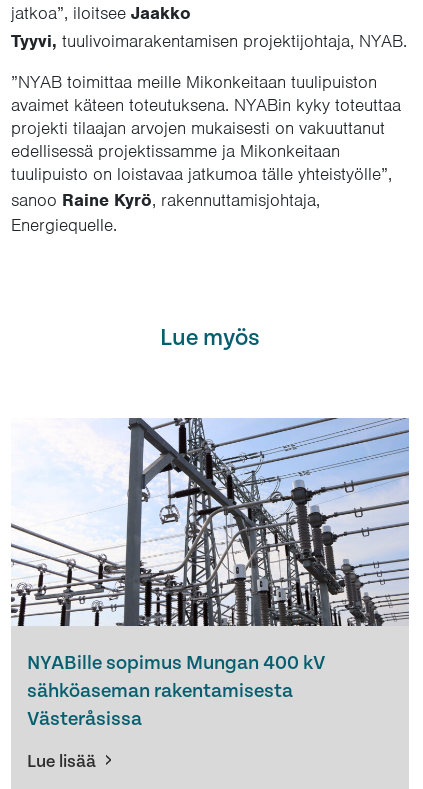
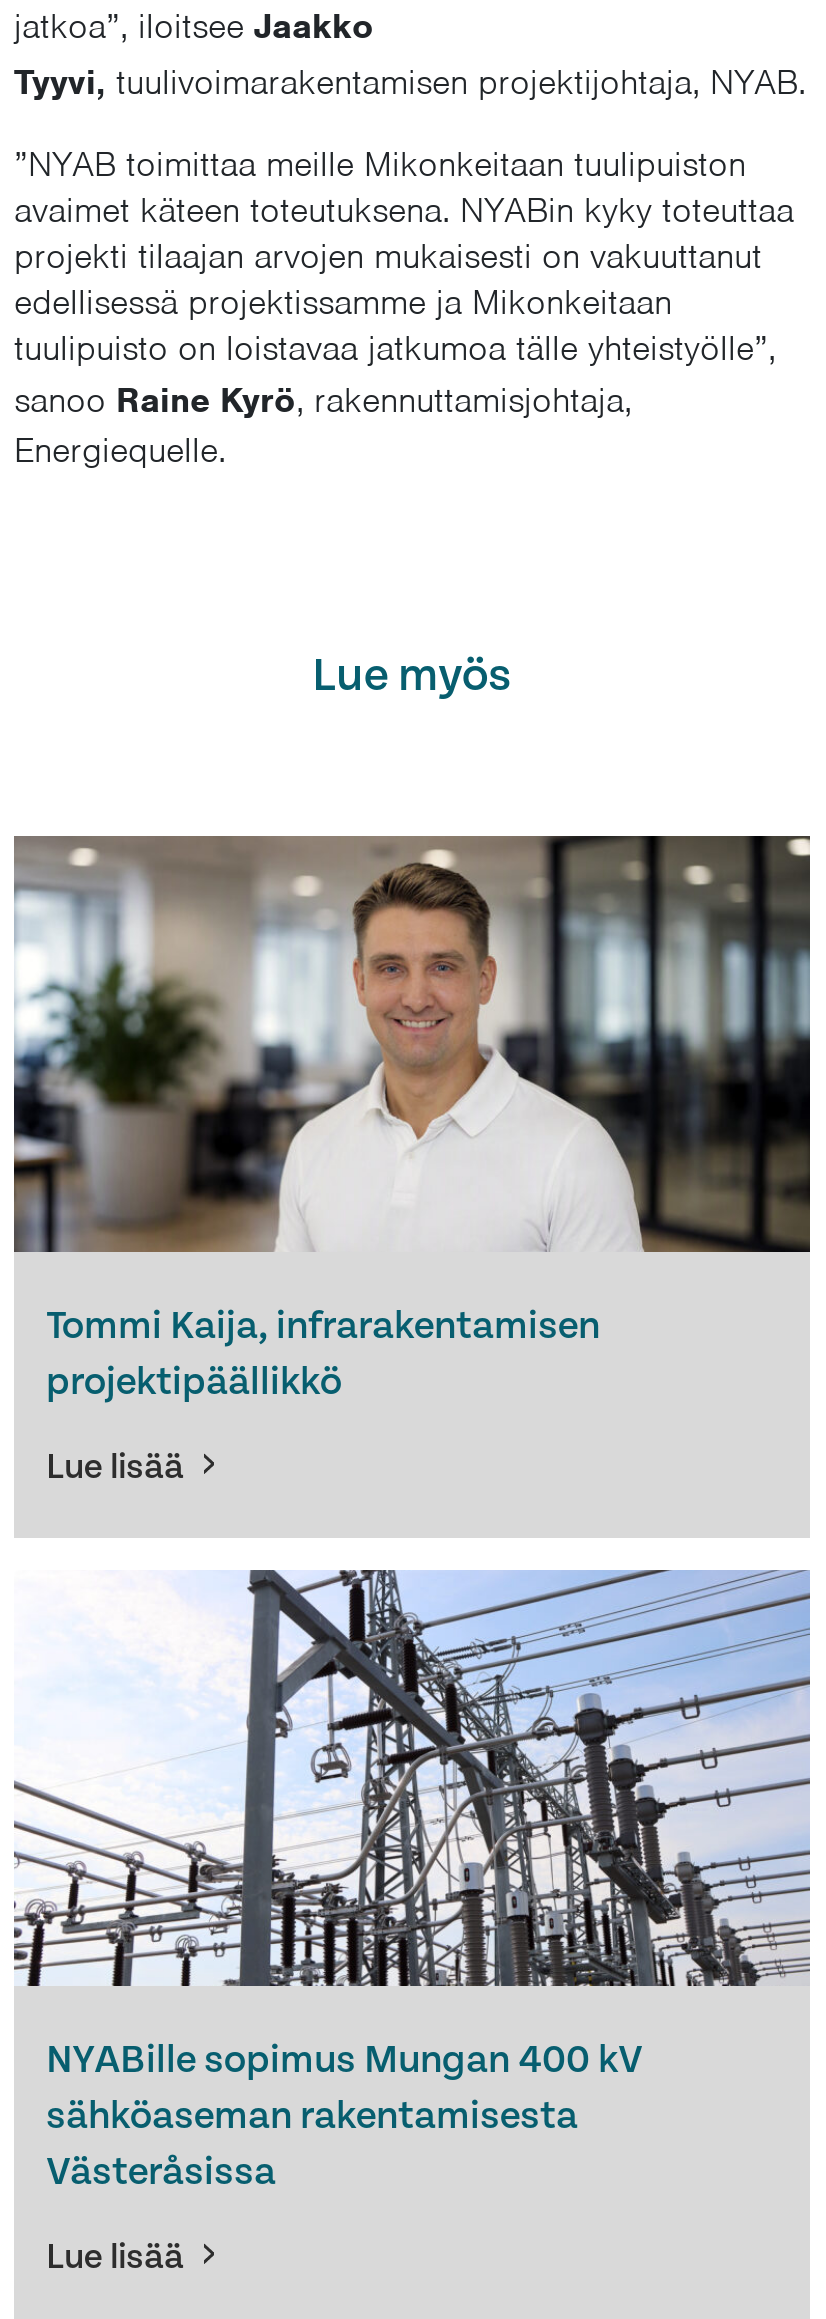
none -> [12,834,812,1488] [image] | Tommi Kaija, infrarakentamisen | projektipäällikkö | Lue lisää

